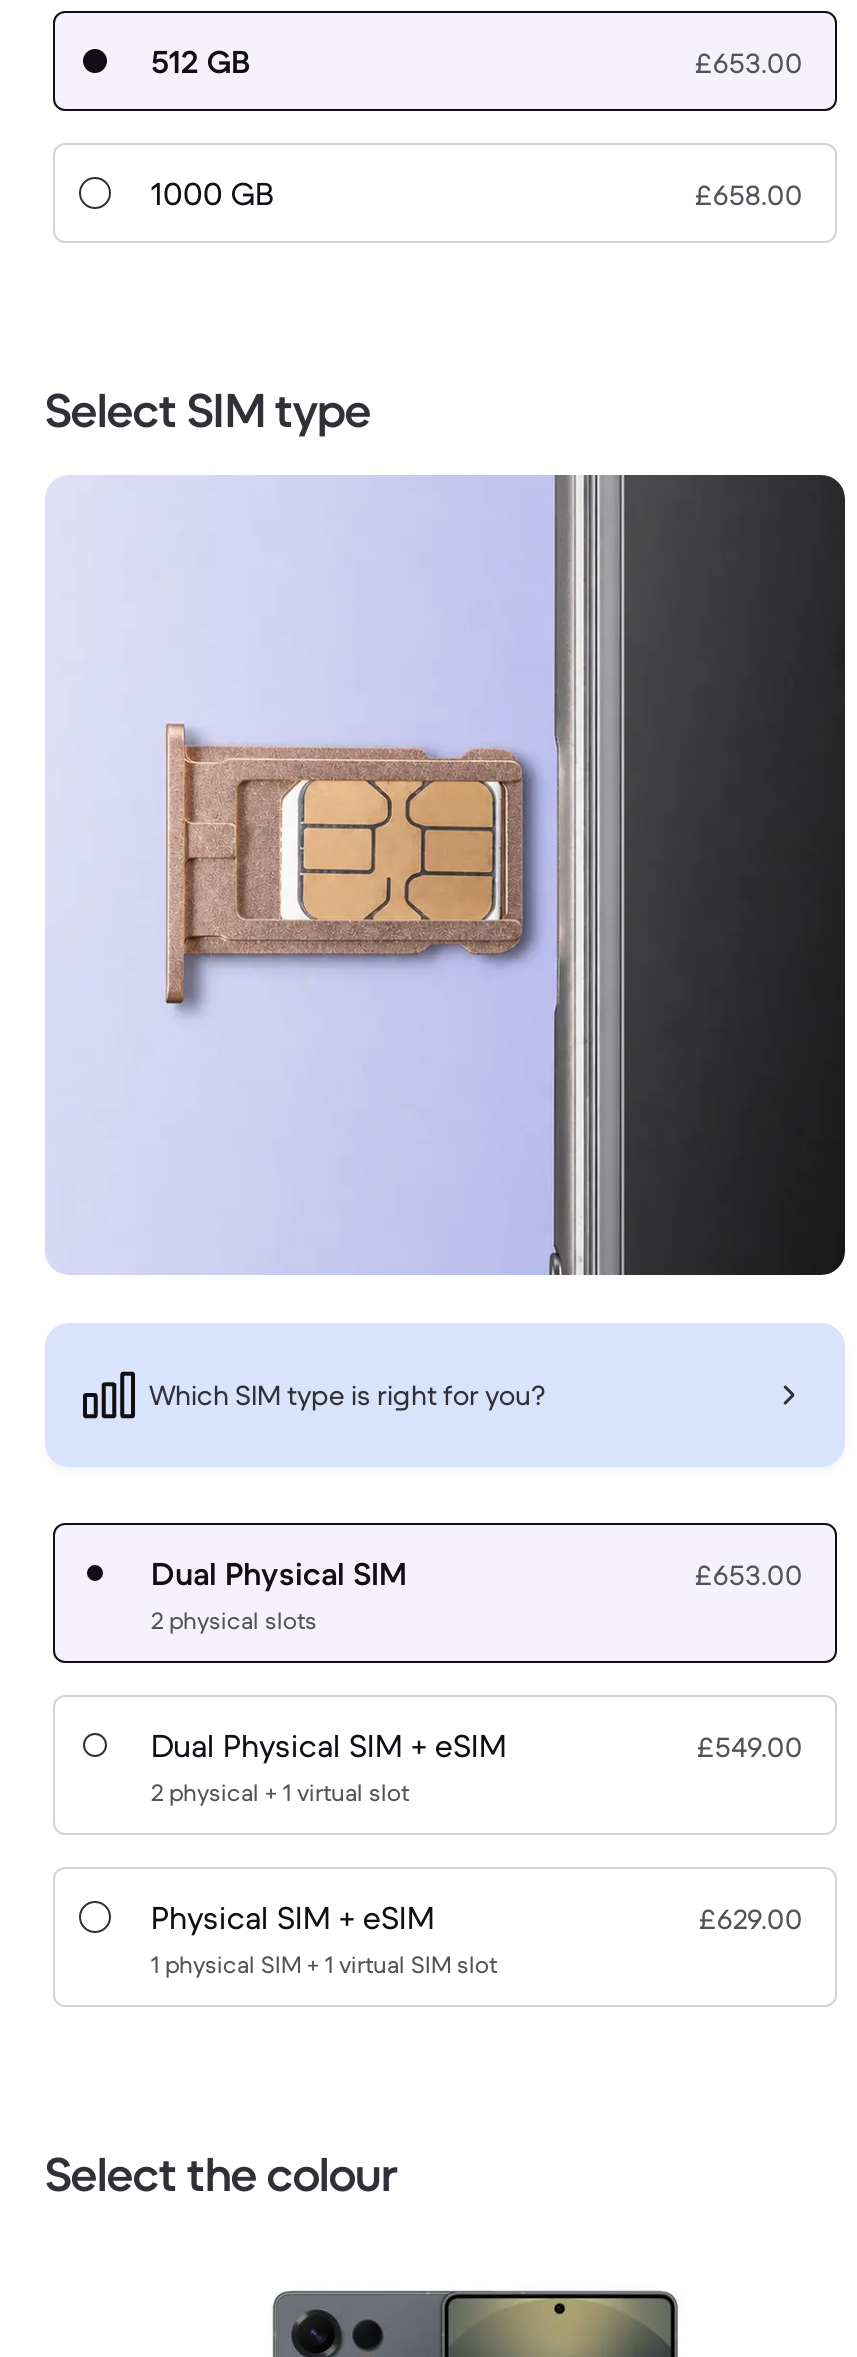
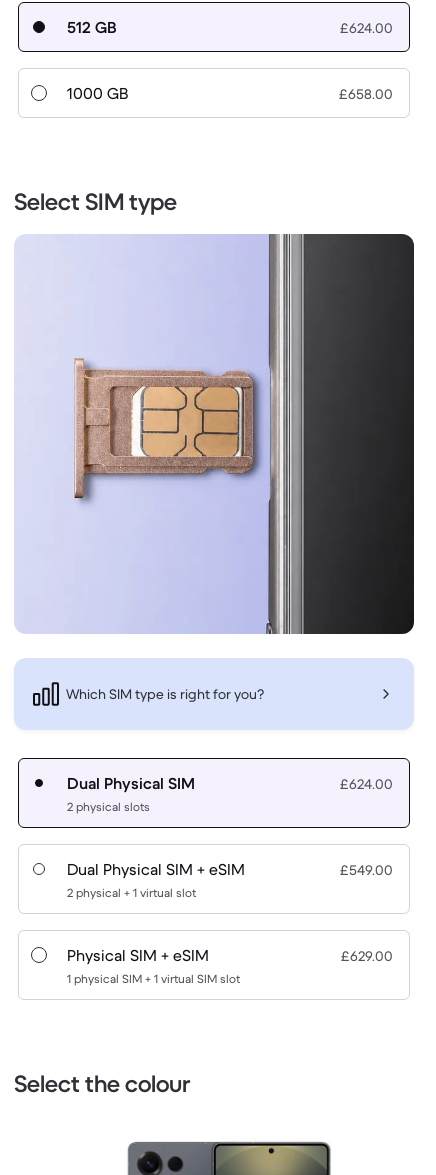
[695,46,803,82] £653.00 -> [340,19,393,37] £624.00
[695,1558,803,1594] £653.00 -> [340,775,393,793] £624.00

